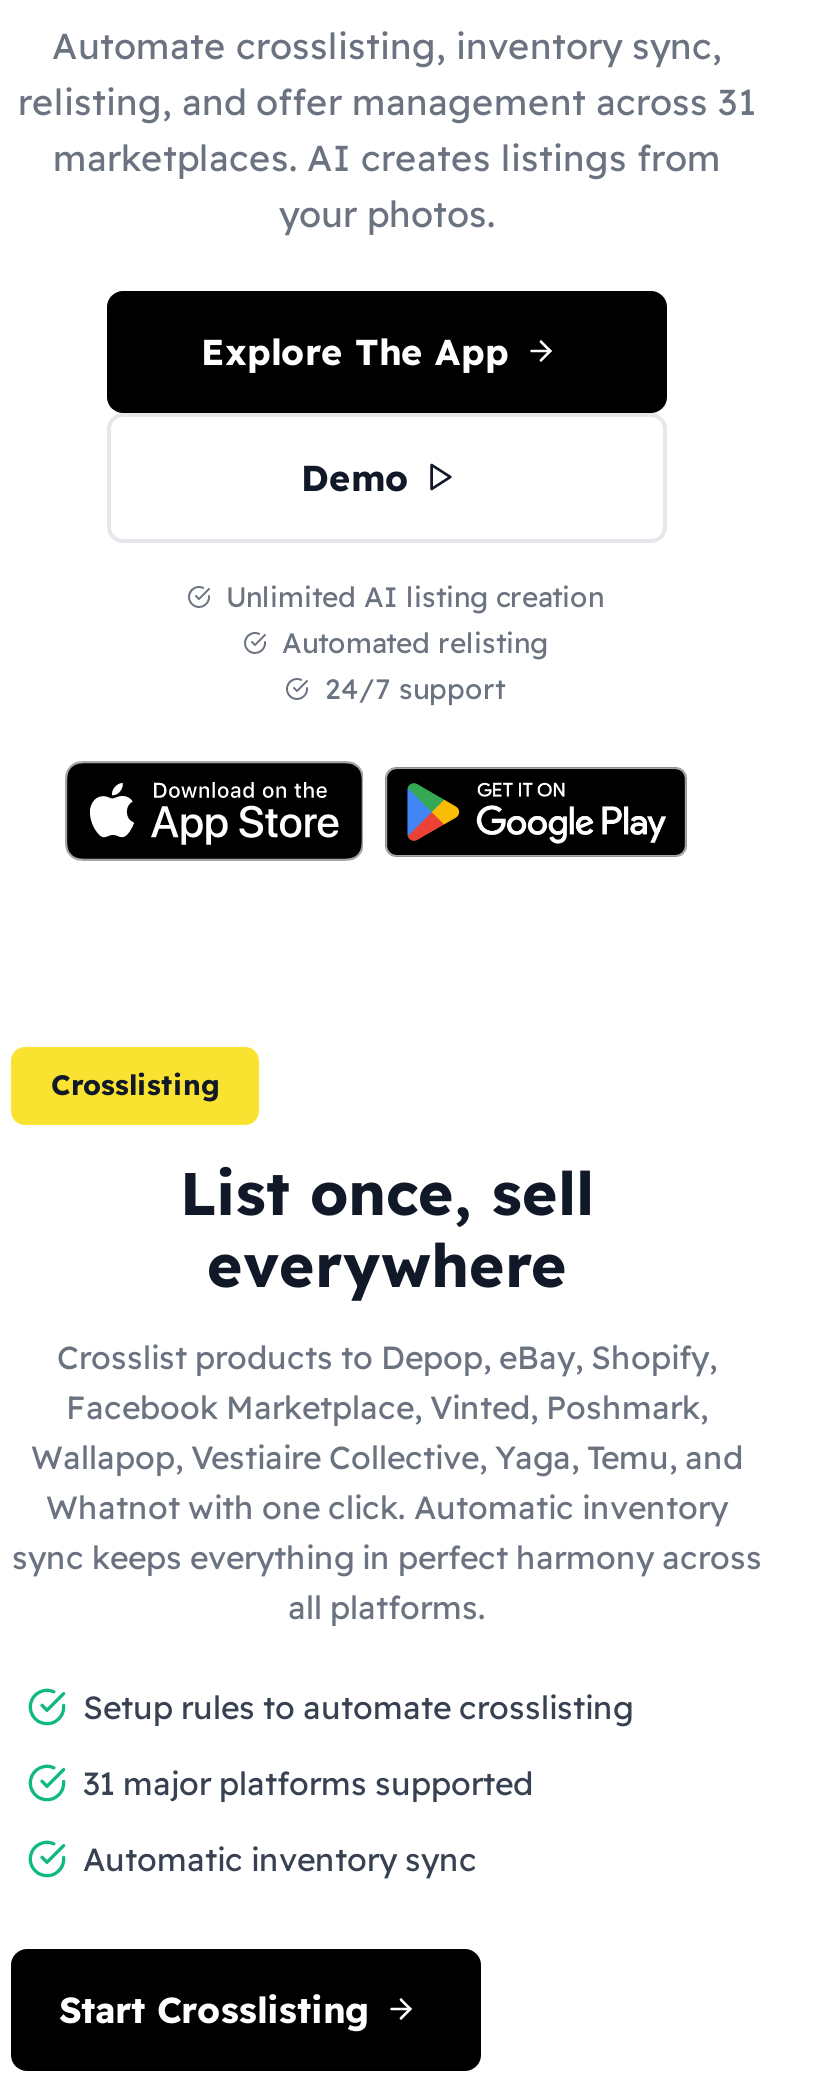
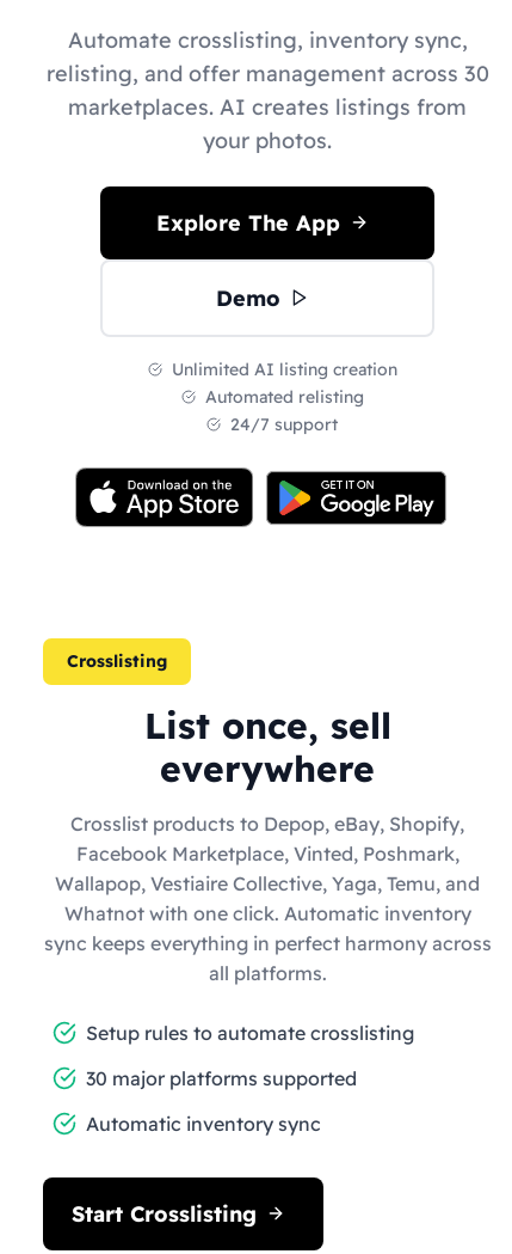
[18,78,756,124] relisting, and offer management across 31 -> [46,59,489,87] relisting, and offer management across 30
[83,1762,533,1802] 31 major platforms supported -> [86,1066,357,1090] 30 major platforms supported

